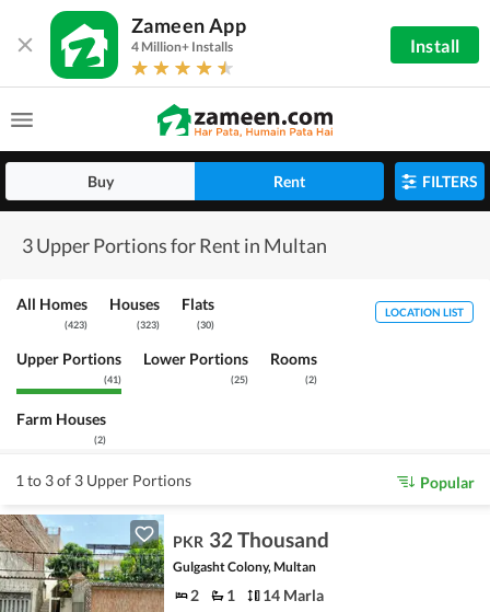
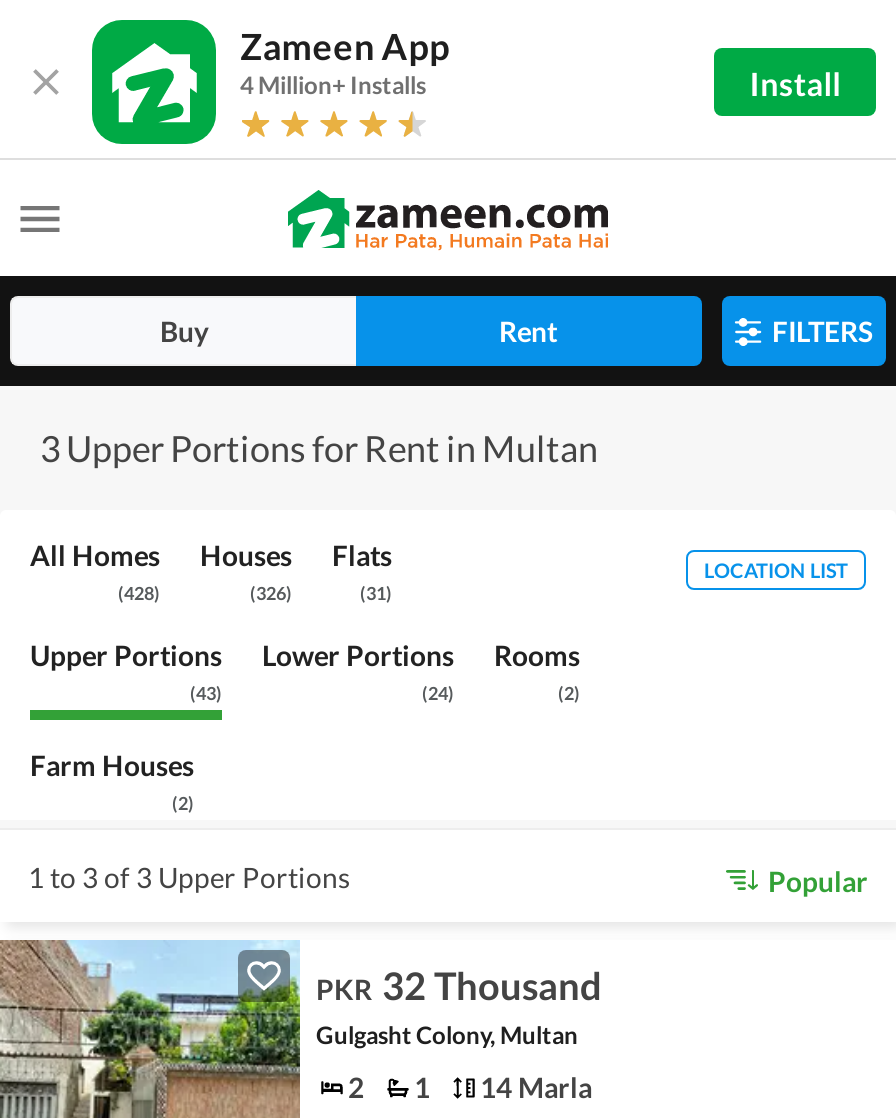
[65,319,87,331] (423) -> [118,582,160,604] (428)
[137,319,160,331] (323) -> [250,582,292,604] (326)
[197,319,214,331] (30) -> [360,582,392,604] (31)
[104,373,121,385] (41) -> [190,682,222,704] (43)
[231,373,248,385] (25) -> [422,682,454,704] (24)

